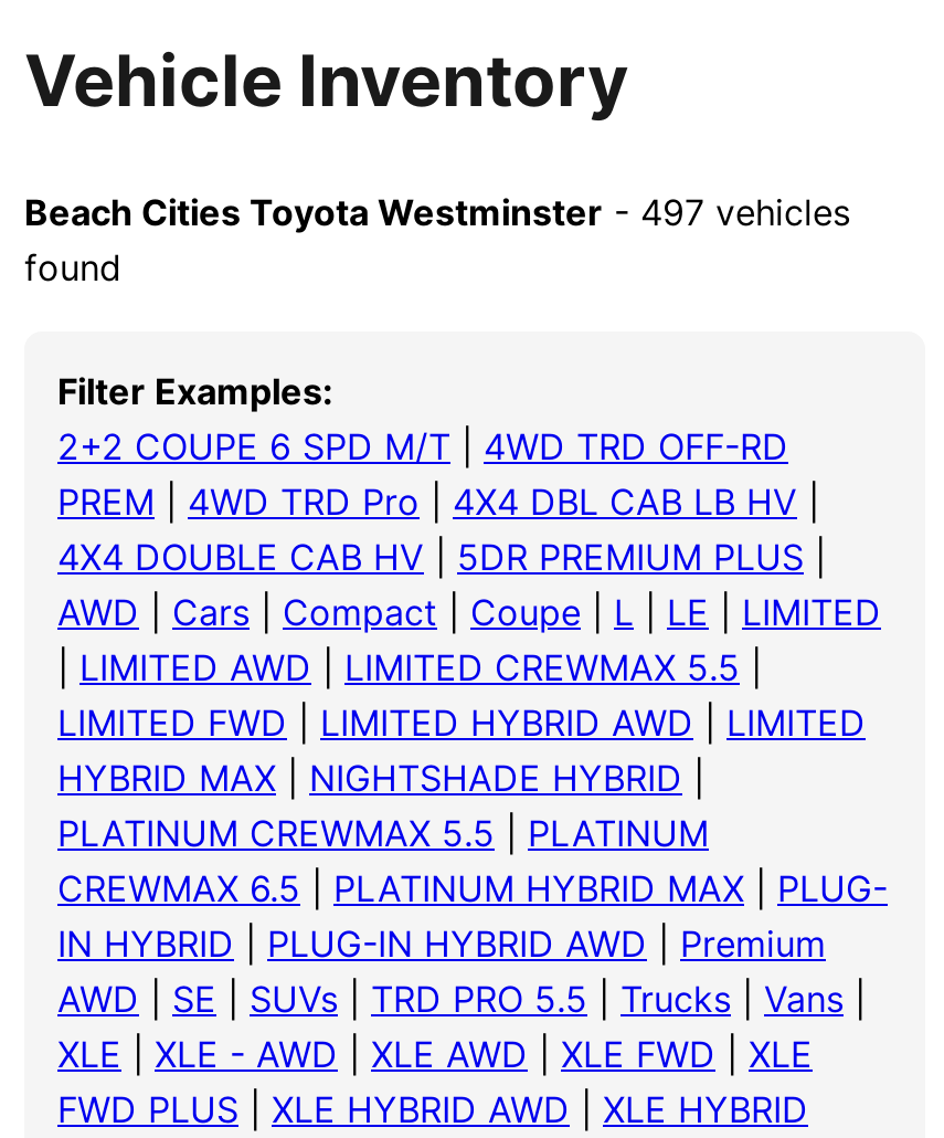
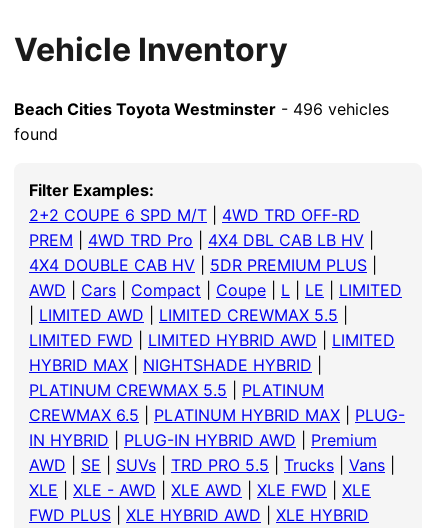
[24,190,850,234] Beach Cities Toyota Westminster - 497 vehicles -> [14,99,389,119] Beach Cities Toyota Westminster - 496 vehicles

